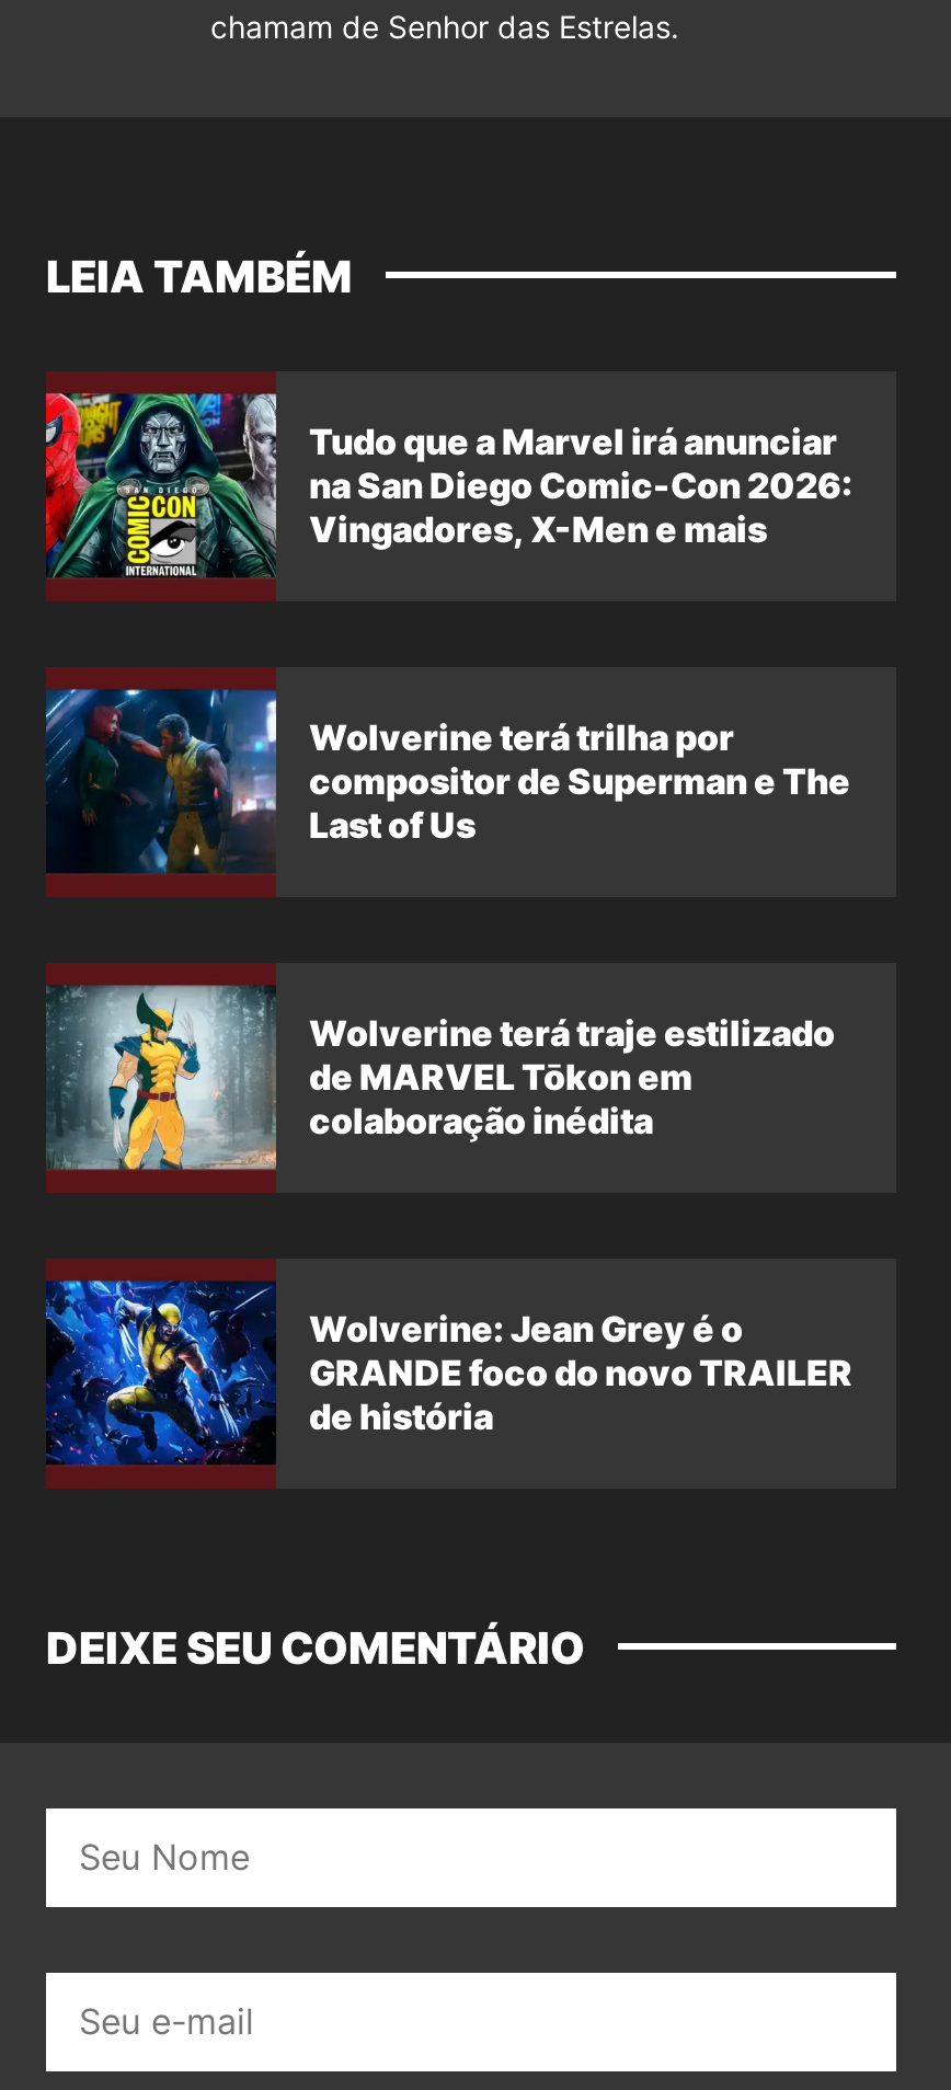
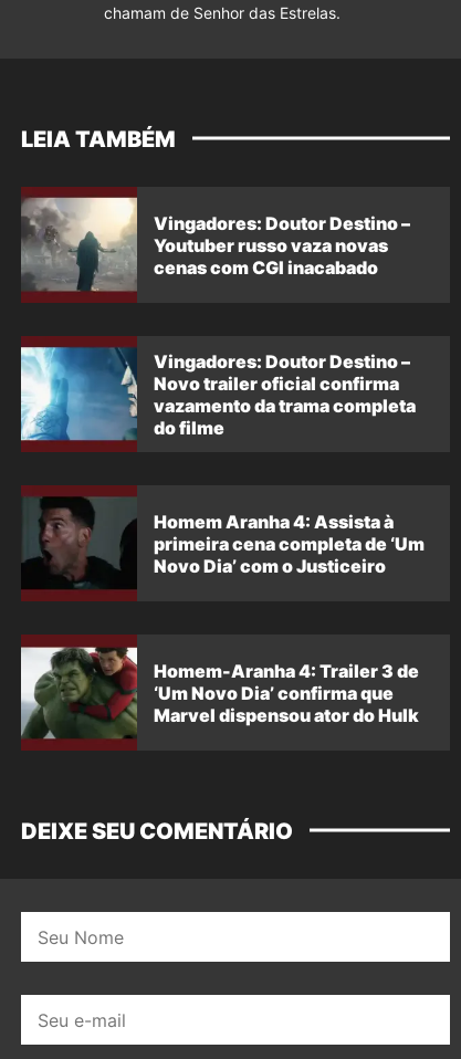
[44,392,852,578] [image] | Tudo que a Marvel irá anunciar | na San Diego Comic-Con 2026: | Vingadores, X-Men e mais -> [20,197,410,292] [image] | Vingadores: Doutor Destino – | Youtuber russo vaza novas | cenas com CGI inacabado
[46,688,850,874] [image] | Wolverine terá trilha por | compositor de Superman e The | Last of Us -> [20,346,416,441] [image] | Vingadores: Doutor Destino – | Novo trailer oficial confirma | vazamento da trama completa | do filme
[46,984,835,1172] [image] | Wolverine terá traje estilizado | de MARVEL Tōkon em | colaboração inédita -> [21,496,425,590] [image] | Homem Aranha 4: Assista à | primeira cena completa de ‘Um | Novo Dia’ com o Justiceiro
[46,1279,852,1468] [image] | Wolverine: Jean Grey é o | GRANDE foco do novo TRAILER | de história -> [20,646,419,740] [image] | Homem-Aranha 4: Trailer 3 de | ‘Um Novo Dia’ confirma que | Marvel dispensou ator do Hulk

